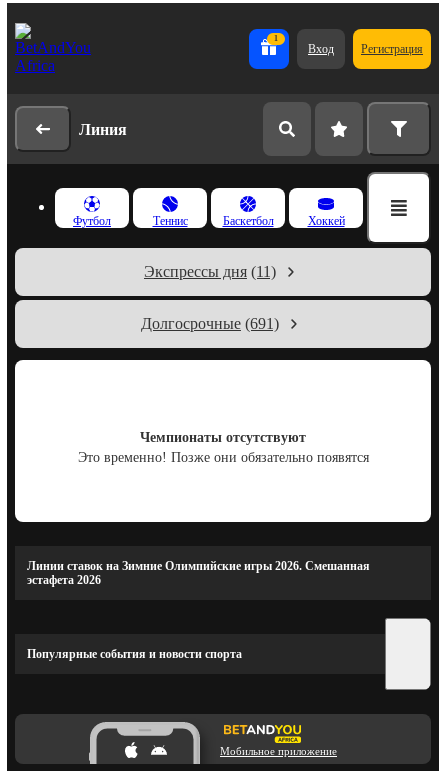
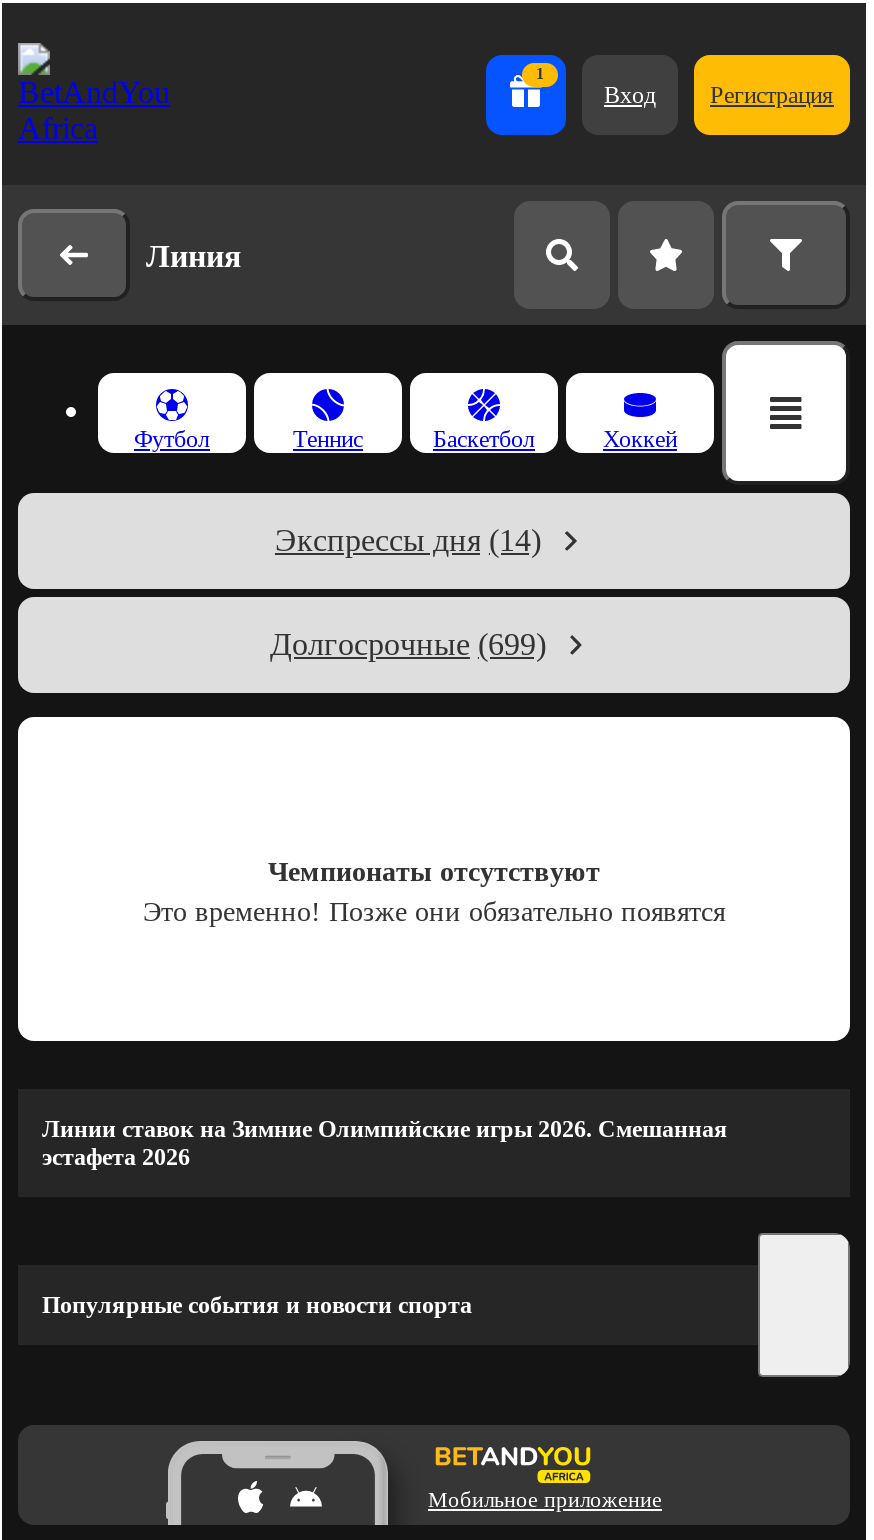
[144,263,276,280] Экспрессы дня (11) -> [275,523,541,557] Экспрессы дня (14)
[141,315,279,332] Долгосрочные (691) -> [270,627,546,661] Долгосрочные (699)

